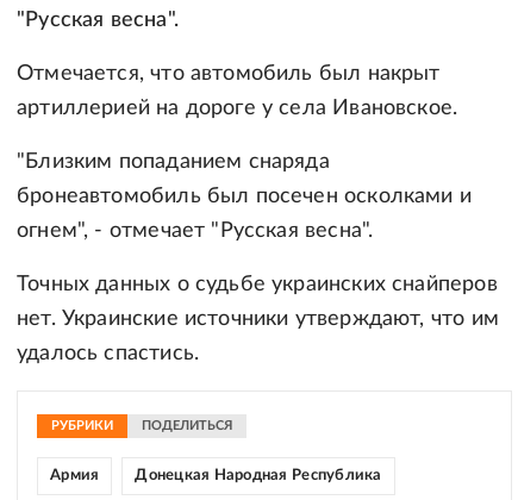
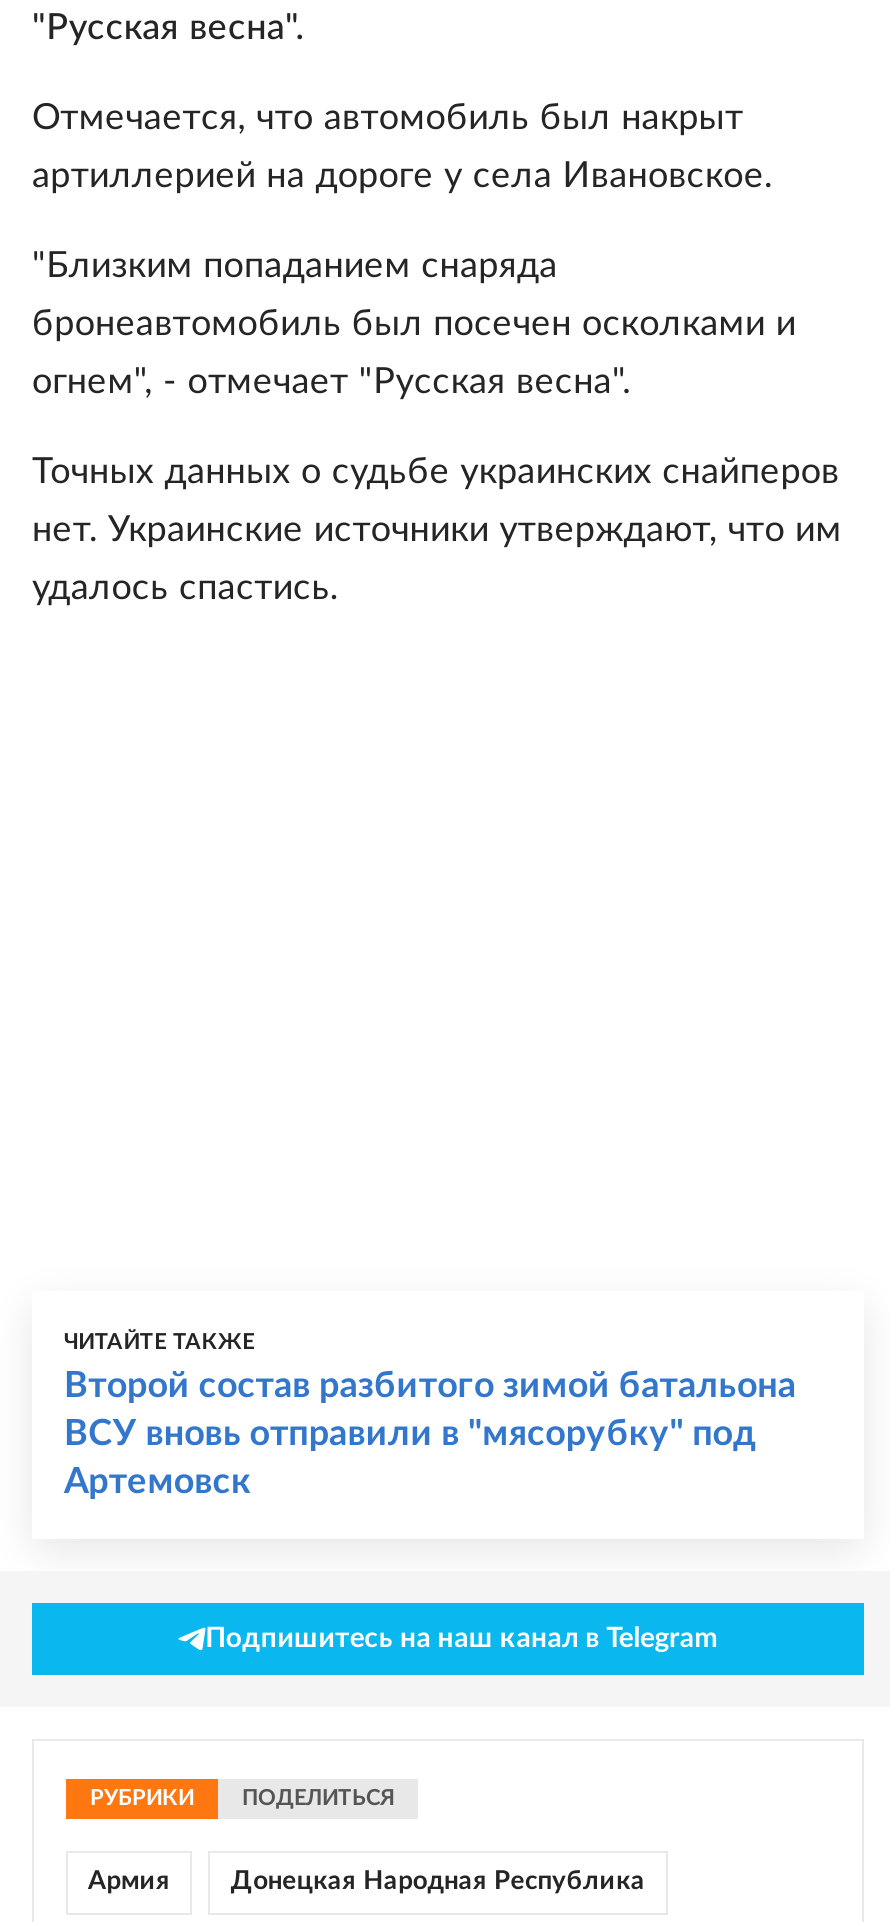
none -> [64,1331,796,1501] ЧИТАЙТЕ ТАКЖЕ | Второй состав разбитого зимой батальона | ВСУ вновь отправили в "мясорубку" под | Артемовск
none -> [205,1625,719,1653] Подпишитесь на наш канал в Telegram

